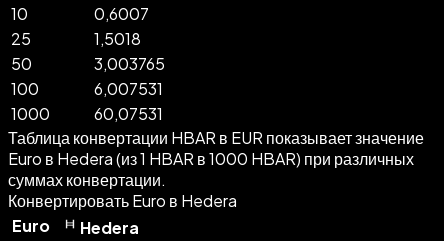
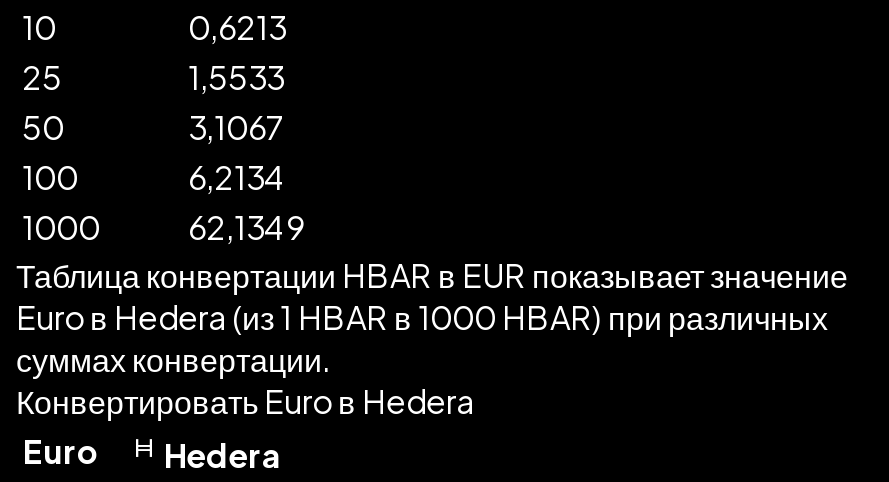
[94,3,149,24] 0,6007 -> [188,6,286,48] 0,6213
[94,28,141,49] 1,5018 -> [188,56,284,98] 1,5533
[94,53,165,74] 3,003765 -> [188,106,284,148] 3,1067
[94,78,163,99] 6,007531 -> [188,156,286,198] 6,2134
[94,103,163,124] 60,07531 -> [188,206,304,248] 62,1349

